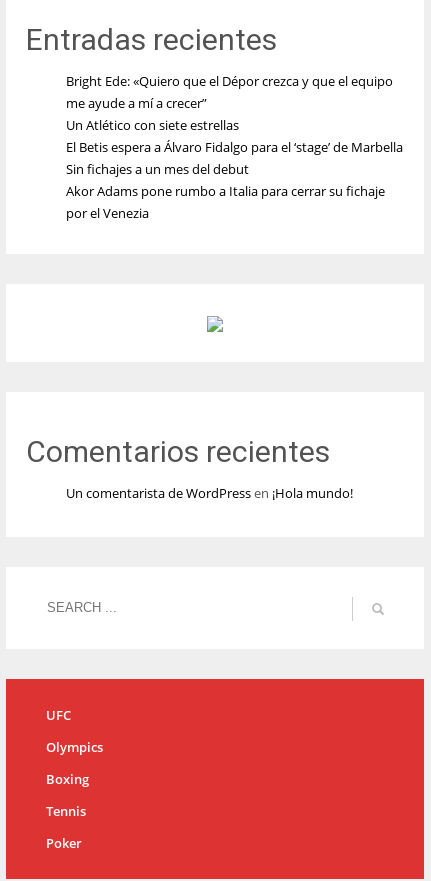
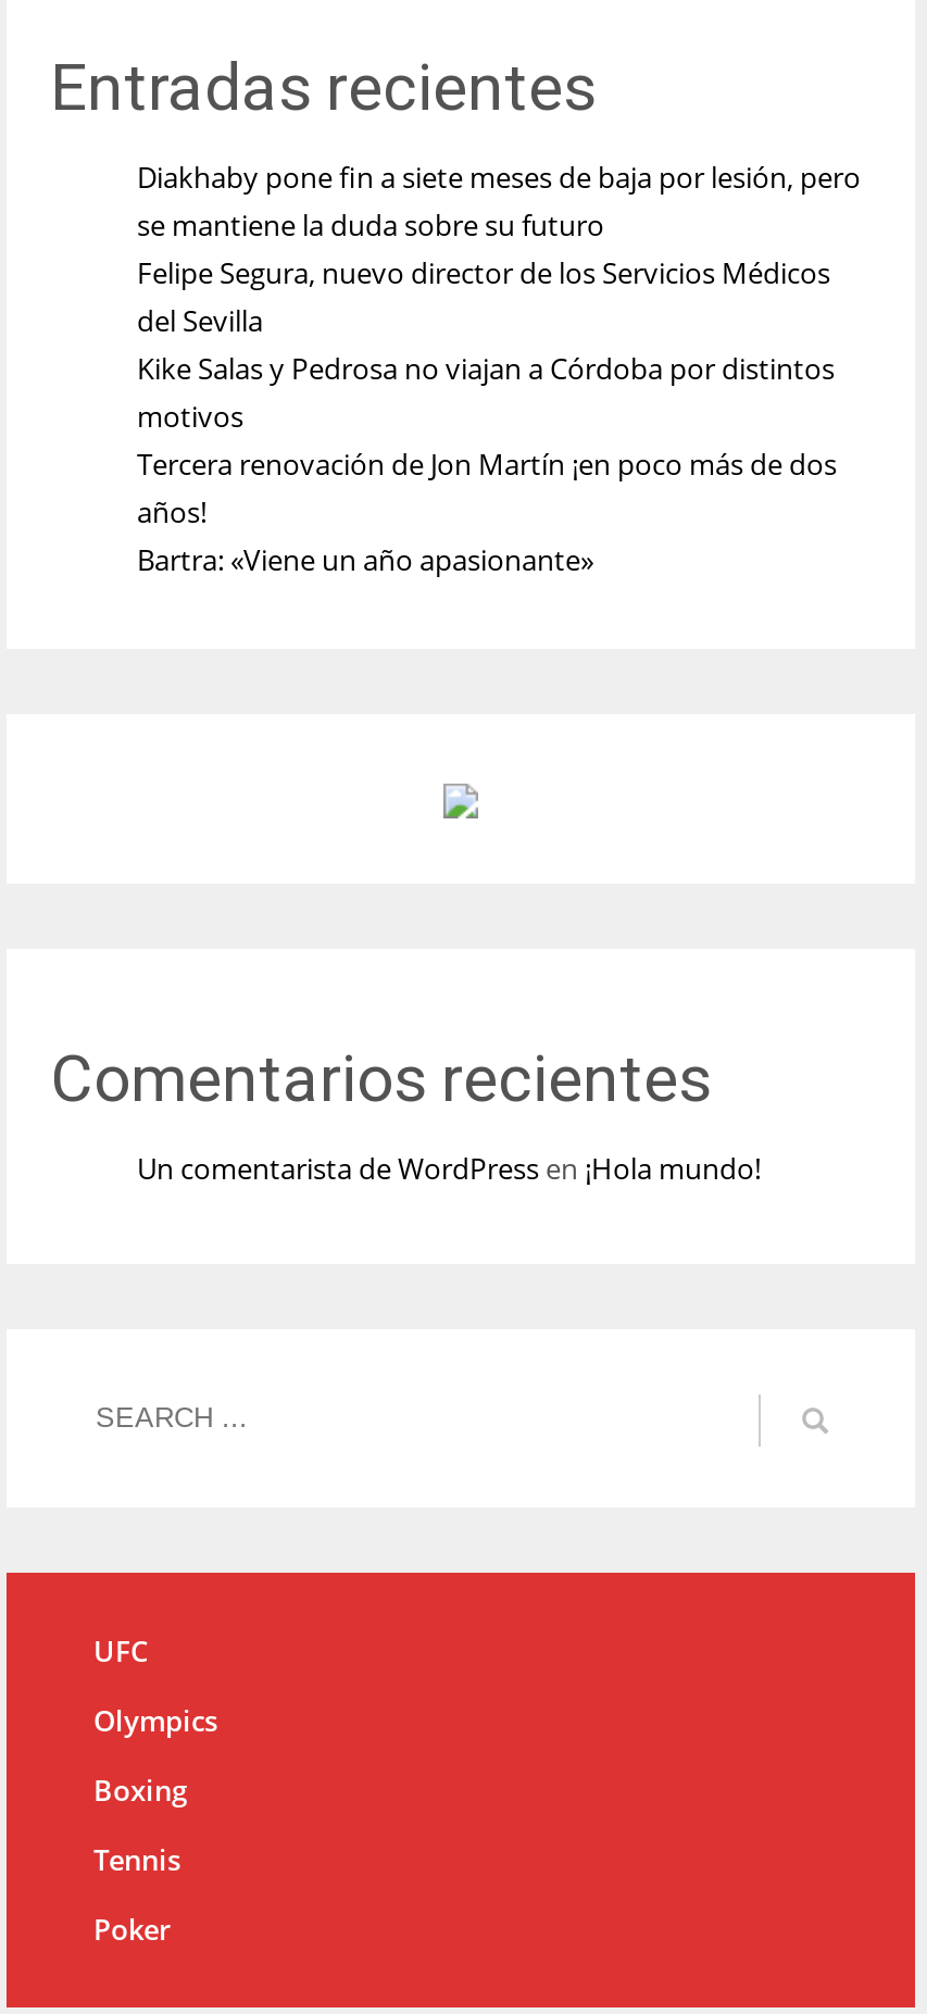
[66,71,403,221] Bright Ede: «Quiero que el Dépor crezca y que el equipo | me ayude a mí a crecer” | Un Atlético con siete estrellas | El Betis espera a Álvaro Fidalgo para el ‘stage’ de Marbella | Sin fichajes a un mes del debut | Akor Adams pone rumbo a Italia para cerrar su fichaje | por el Venezia -> [137,157,861,578] Diakhaby pone fin a siete meses de baja por lesión, pero | se mantiene la duda sobre su futuro | Felipe Segura, nuevo director de los Servicios Médicos | del Sevilla | Kike Salas y Pedrosa no viajan a Córdoba por distintos | motivos | Tercera renovación de Jon Martín ¡en poco más de dos | años! | Bartra: «Viene un año apasionante»

